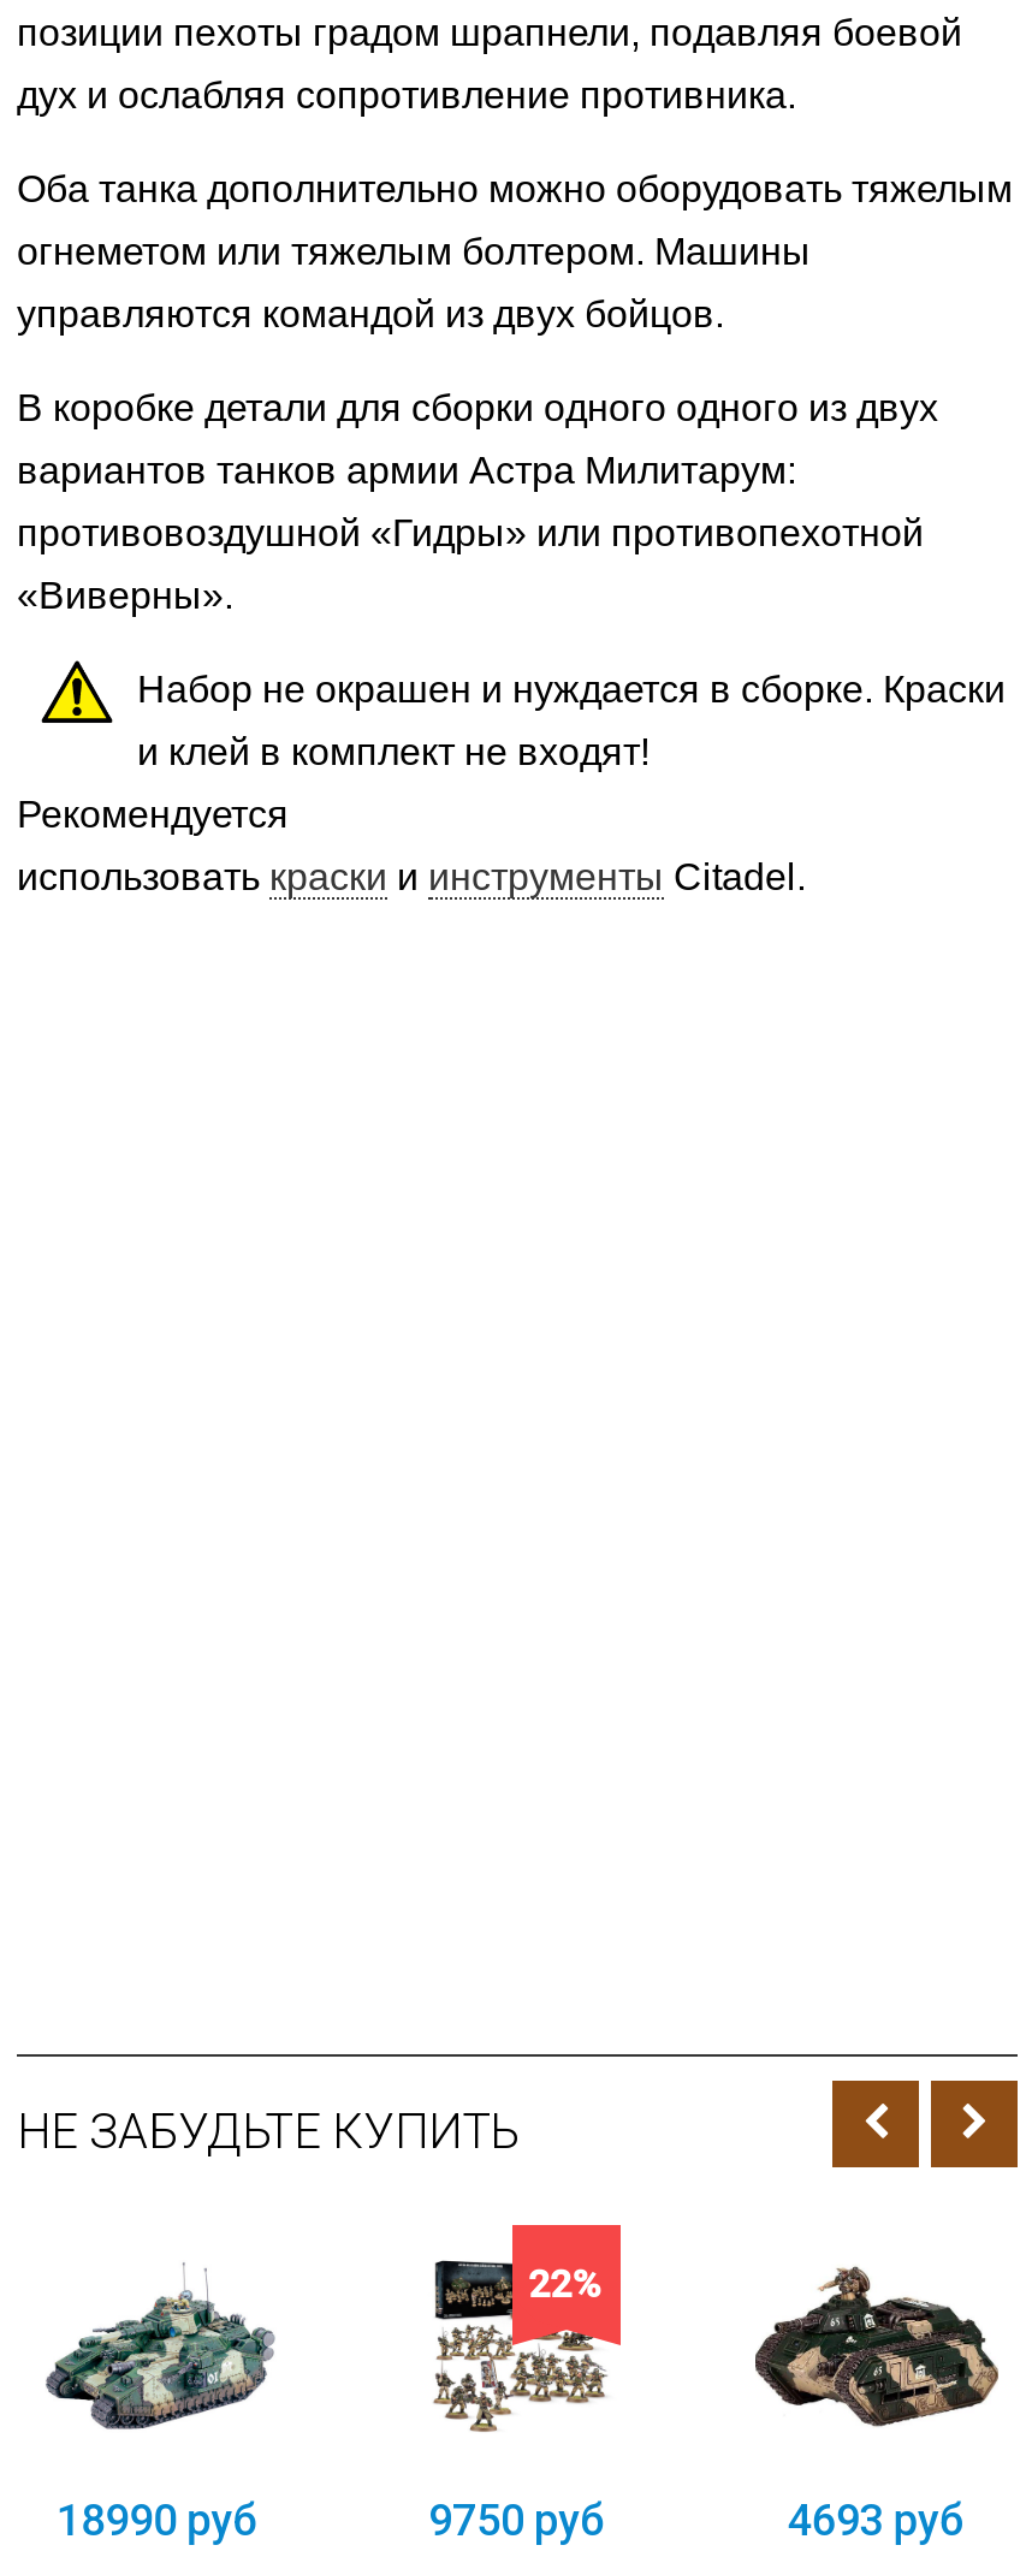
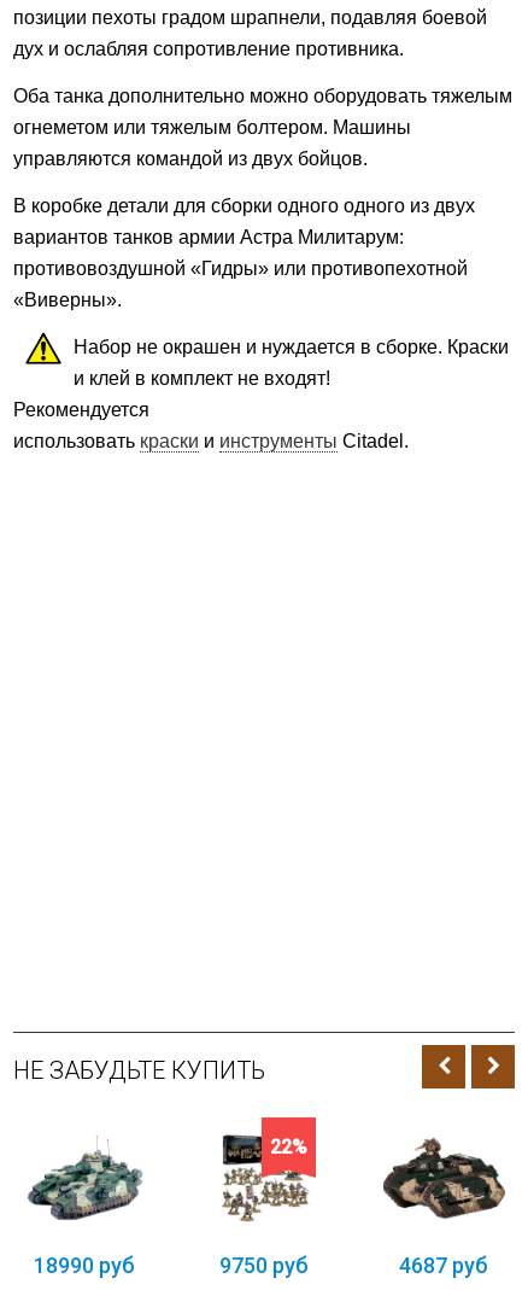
[787,2495,965,2545] 4693 руб -> [399,1253,489,1278] 4687 руб

